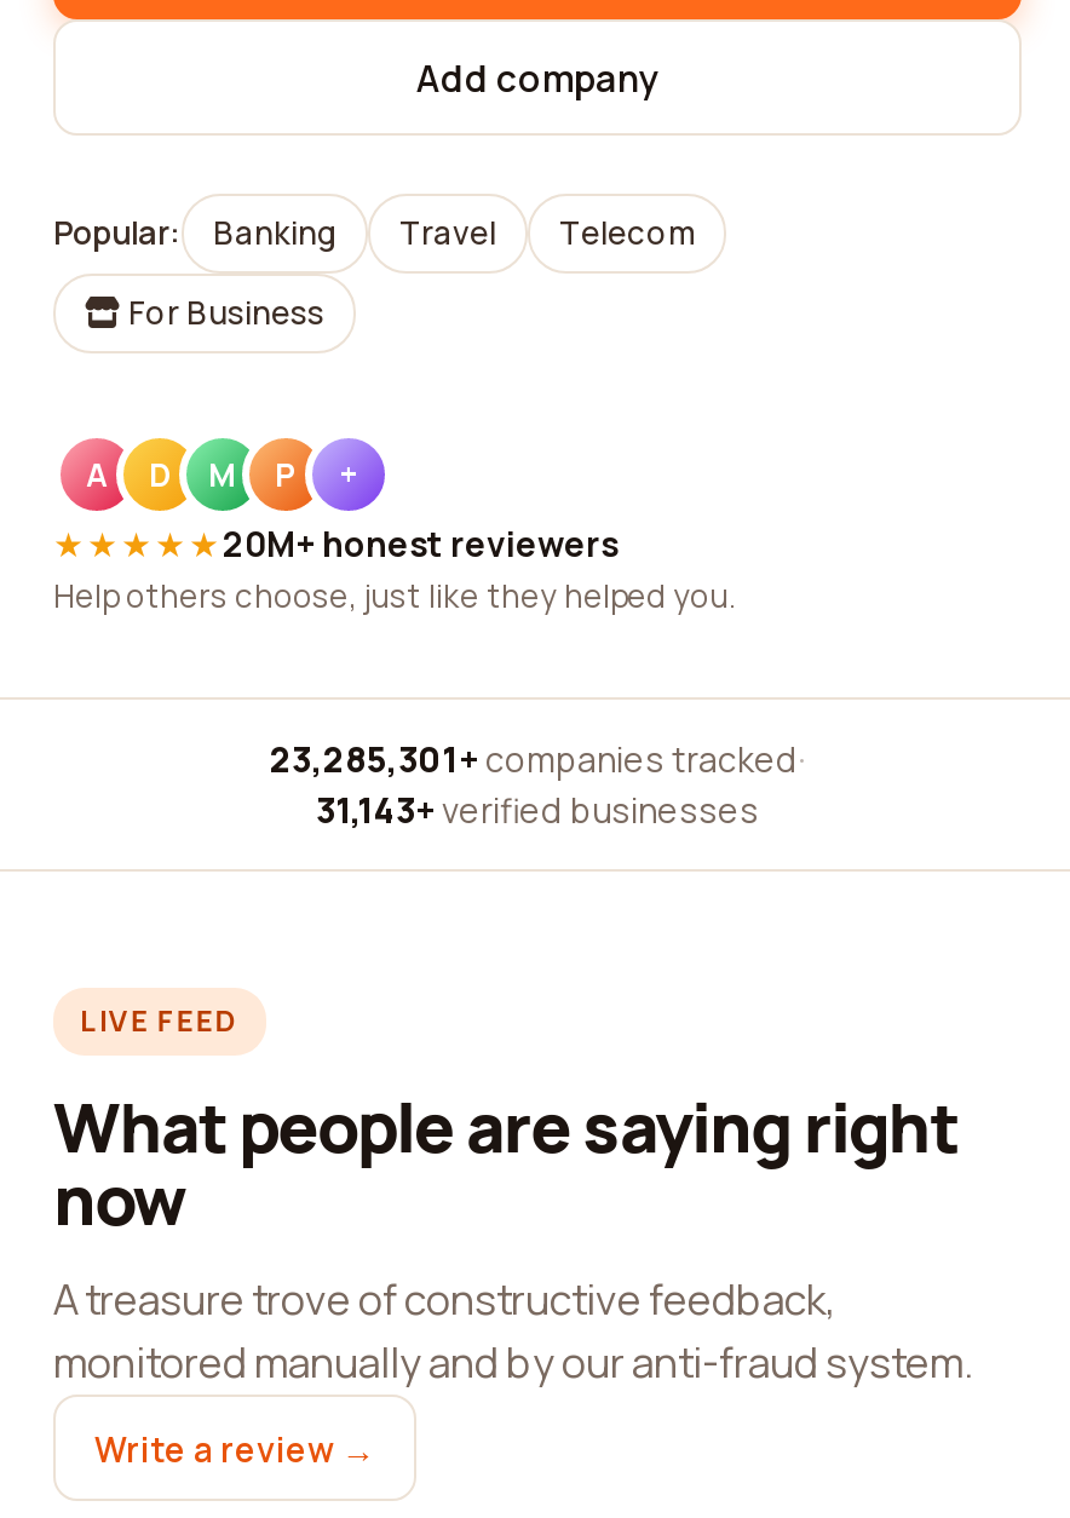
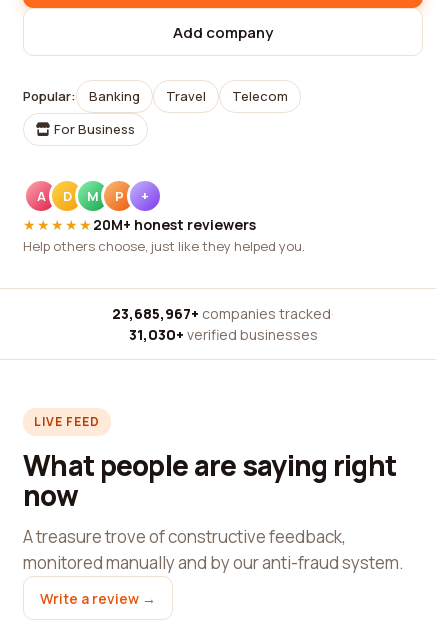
[270,736,805,782] 23,285,301+ companies tracked · -> [112,304,334,323] 23,685,967+ companies tracked ·
[316,787,759,833] 31,143+ verified businesses -> [128,325,317,344] 31,030+ verified businesses

